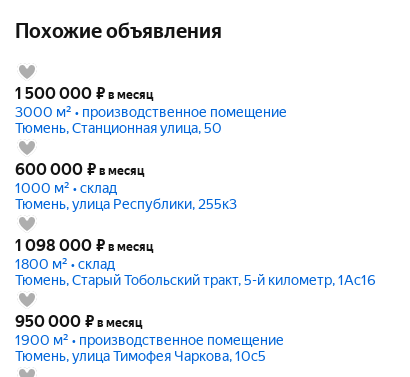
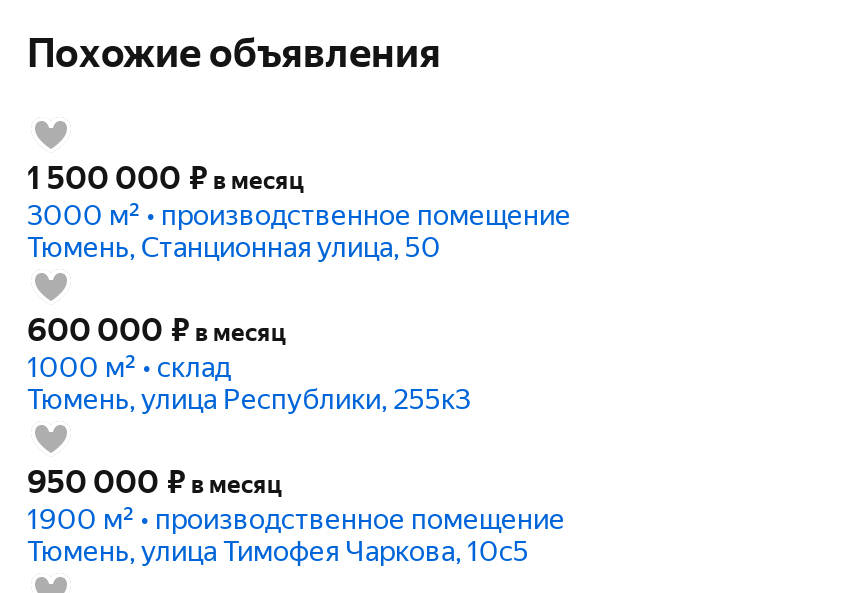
[15,236,376,288] 1 098 000 ₽ в месяц | 1800 м² • склад | Тюмень, Старый Тобольский тракт, 5-й километр, 1Ас16 -> none

